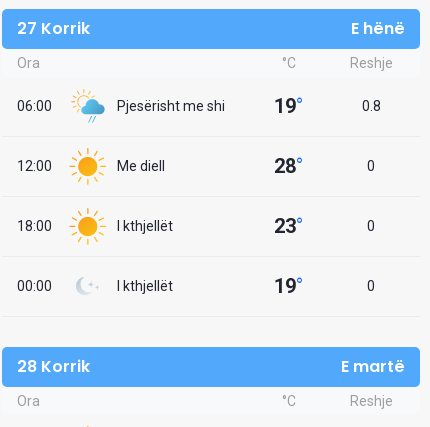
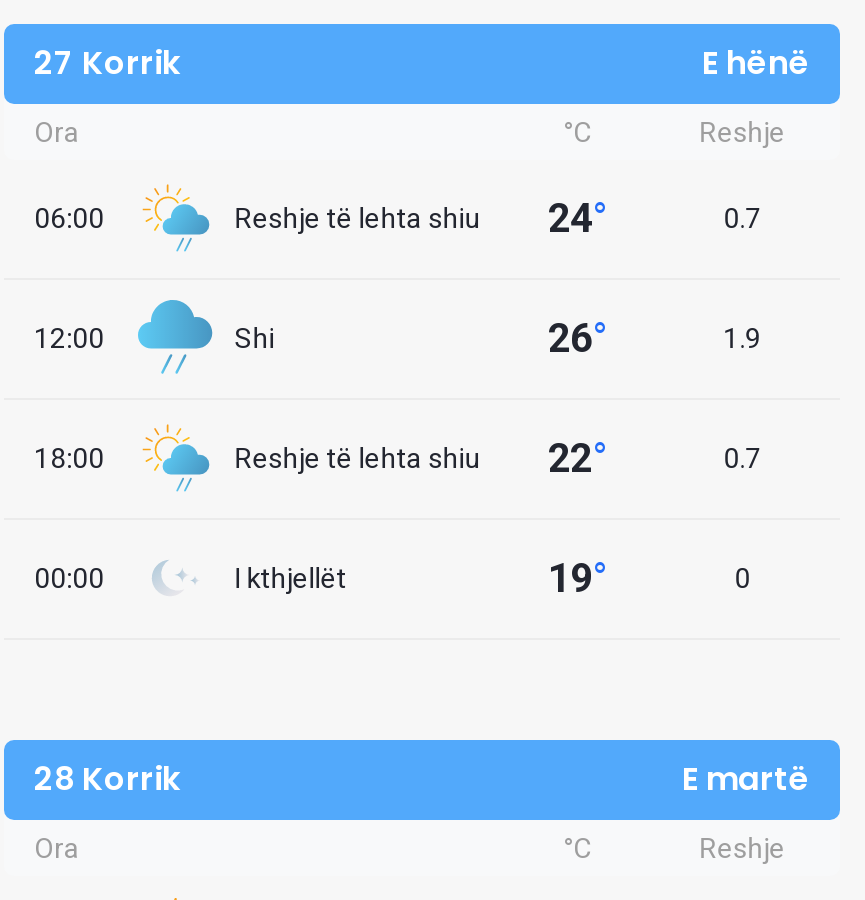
[117,94,381,118] Pjesërisht me shi | 19° | 0.8 -> [234,194,761,242] Reshje të lehta shiu | 24° | 0.7
[69,147,375,185] [image] | Me diell | 28° | 0 -> [136,298,761,374] [image] | Shi | 26° | 1.9
[69,207,375,246] [image] | I kthjellët | 23° | 0 -> [140,424,761,494] [image] | Reshje të lehta shiu | 22° | 0.7

